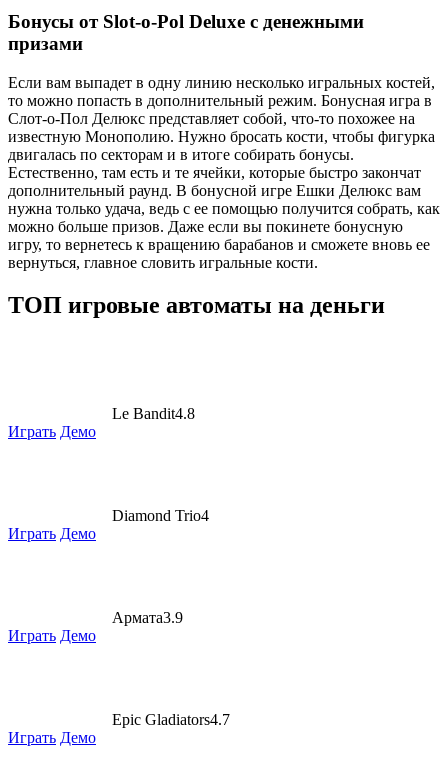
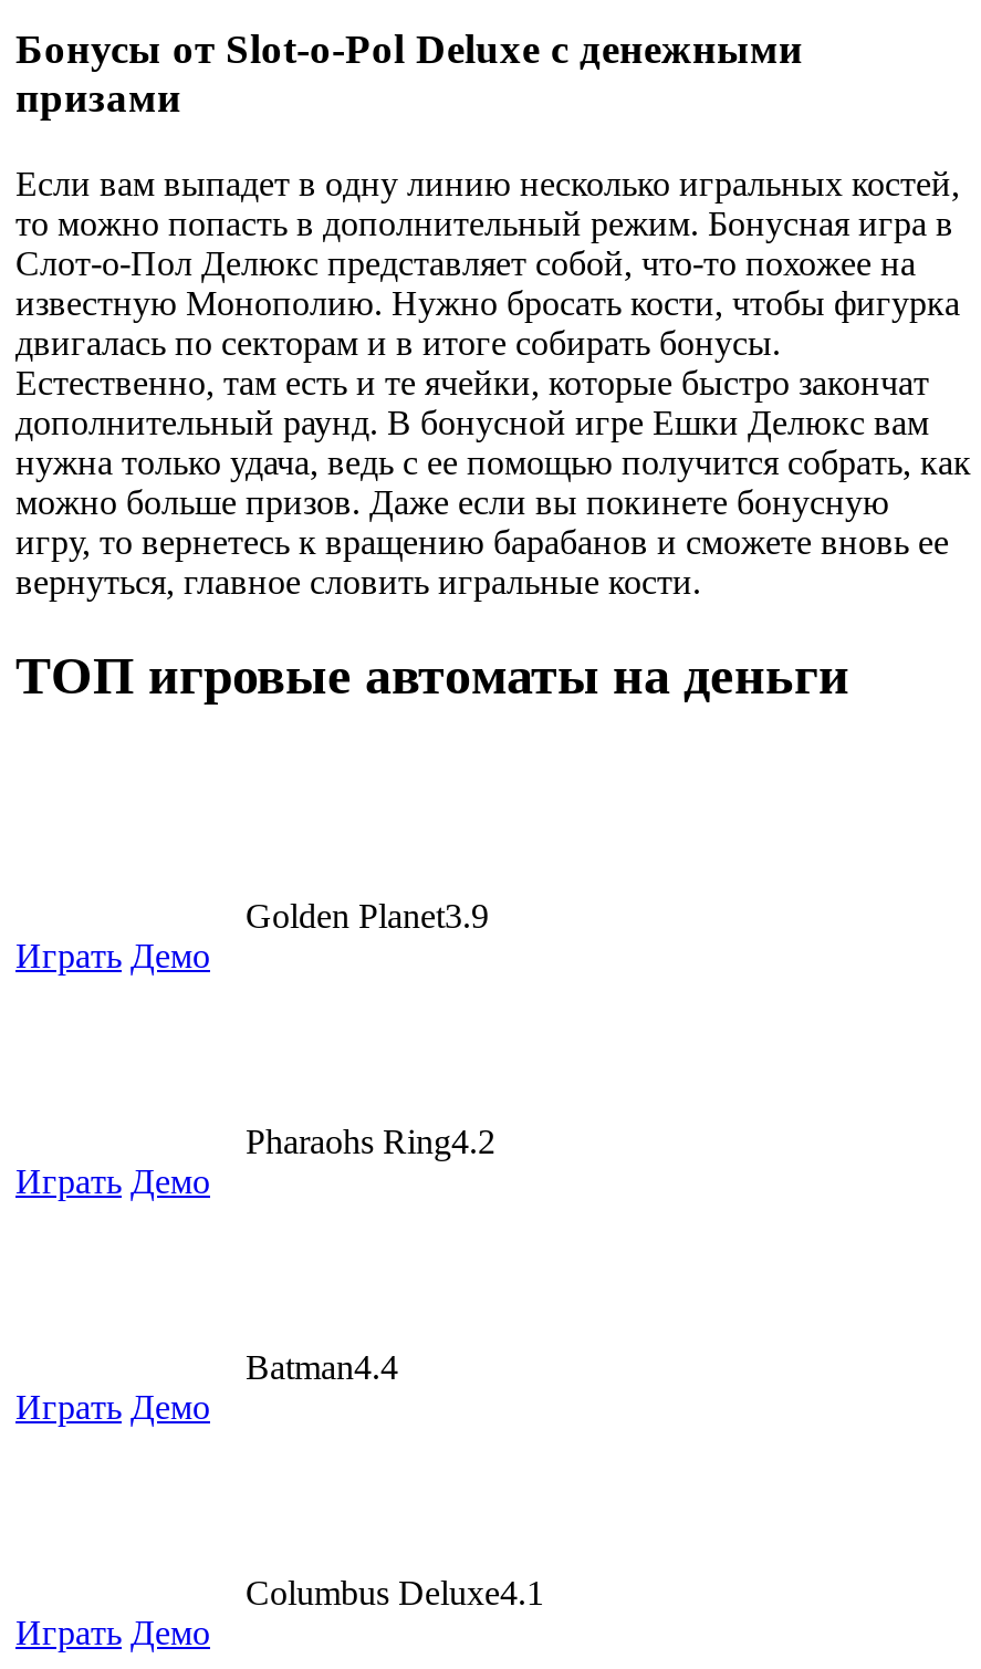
[112,405,195,422] Le Bandit4.8 -> [246,897,489,934] Golden Planet3.9
[112,507,209,524] Diamond Trio4 -> [246,1122,495,1160] Pharaohs Ring4.2
[112,609,183,626] Армата3.9 -> [246,1348,398,1386] Batman4.4
[112,711,230,728] Epic Gladiators4.7 -> [246,1574,544,1611] Columbus Deluxe4.1

